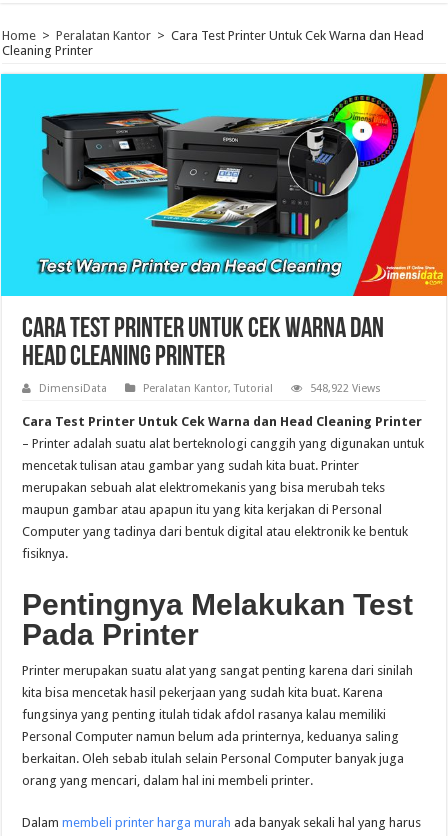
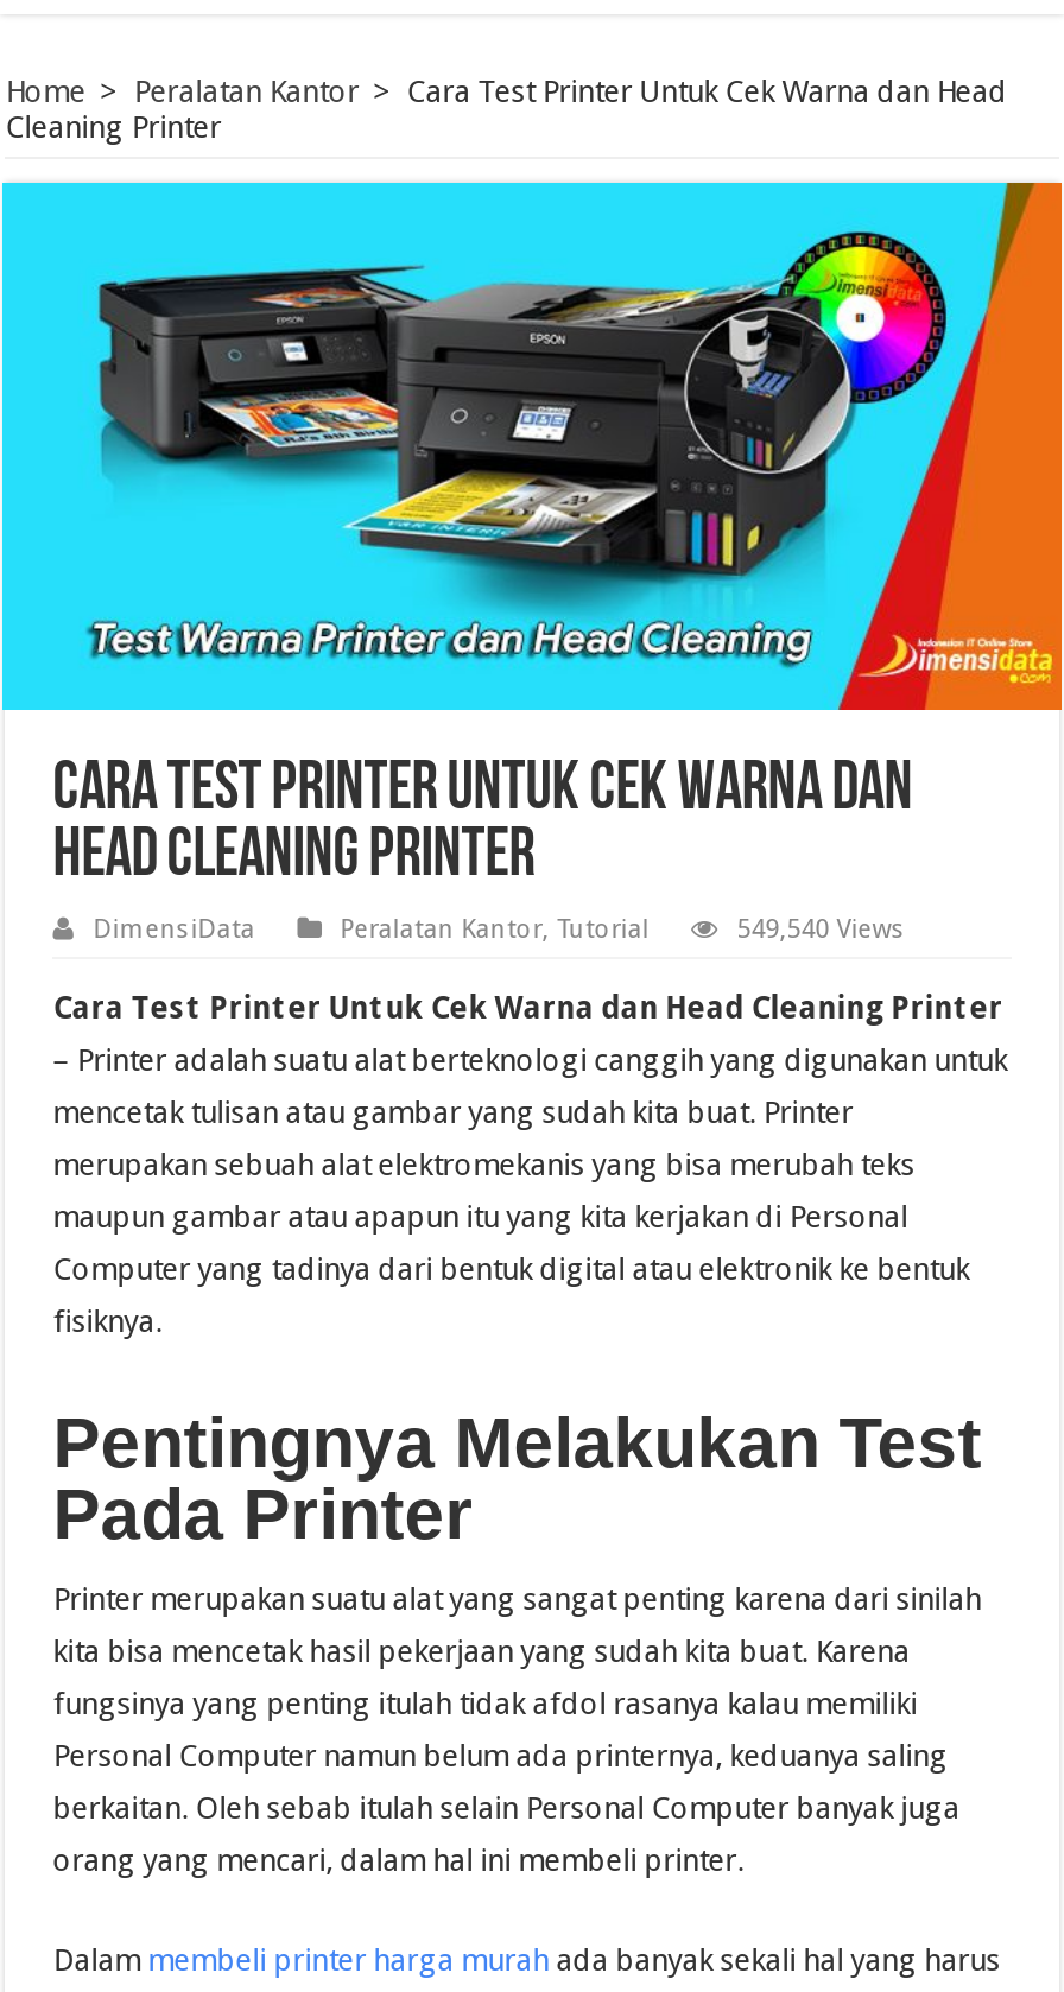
[310,382,381,395] 548,922 Views -> [737,915,905,946] 549,540 Views

